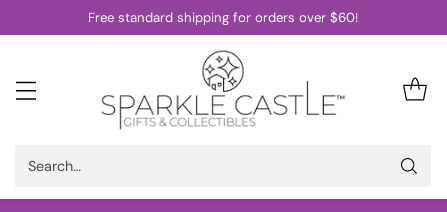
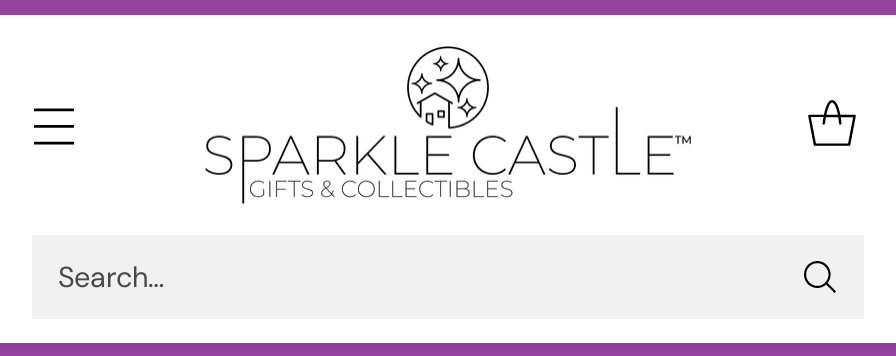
[88,9,358,26] Free standard shipping for orders over $60! -> none

